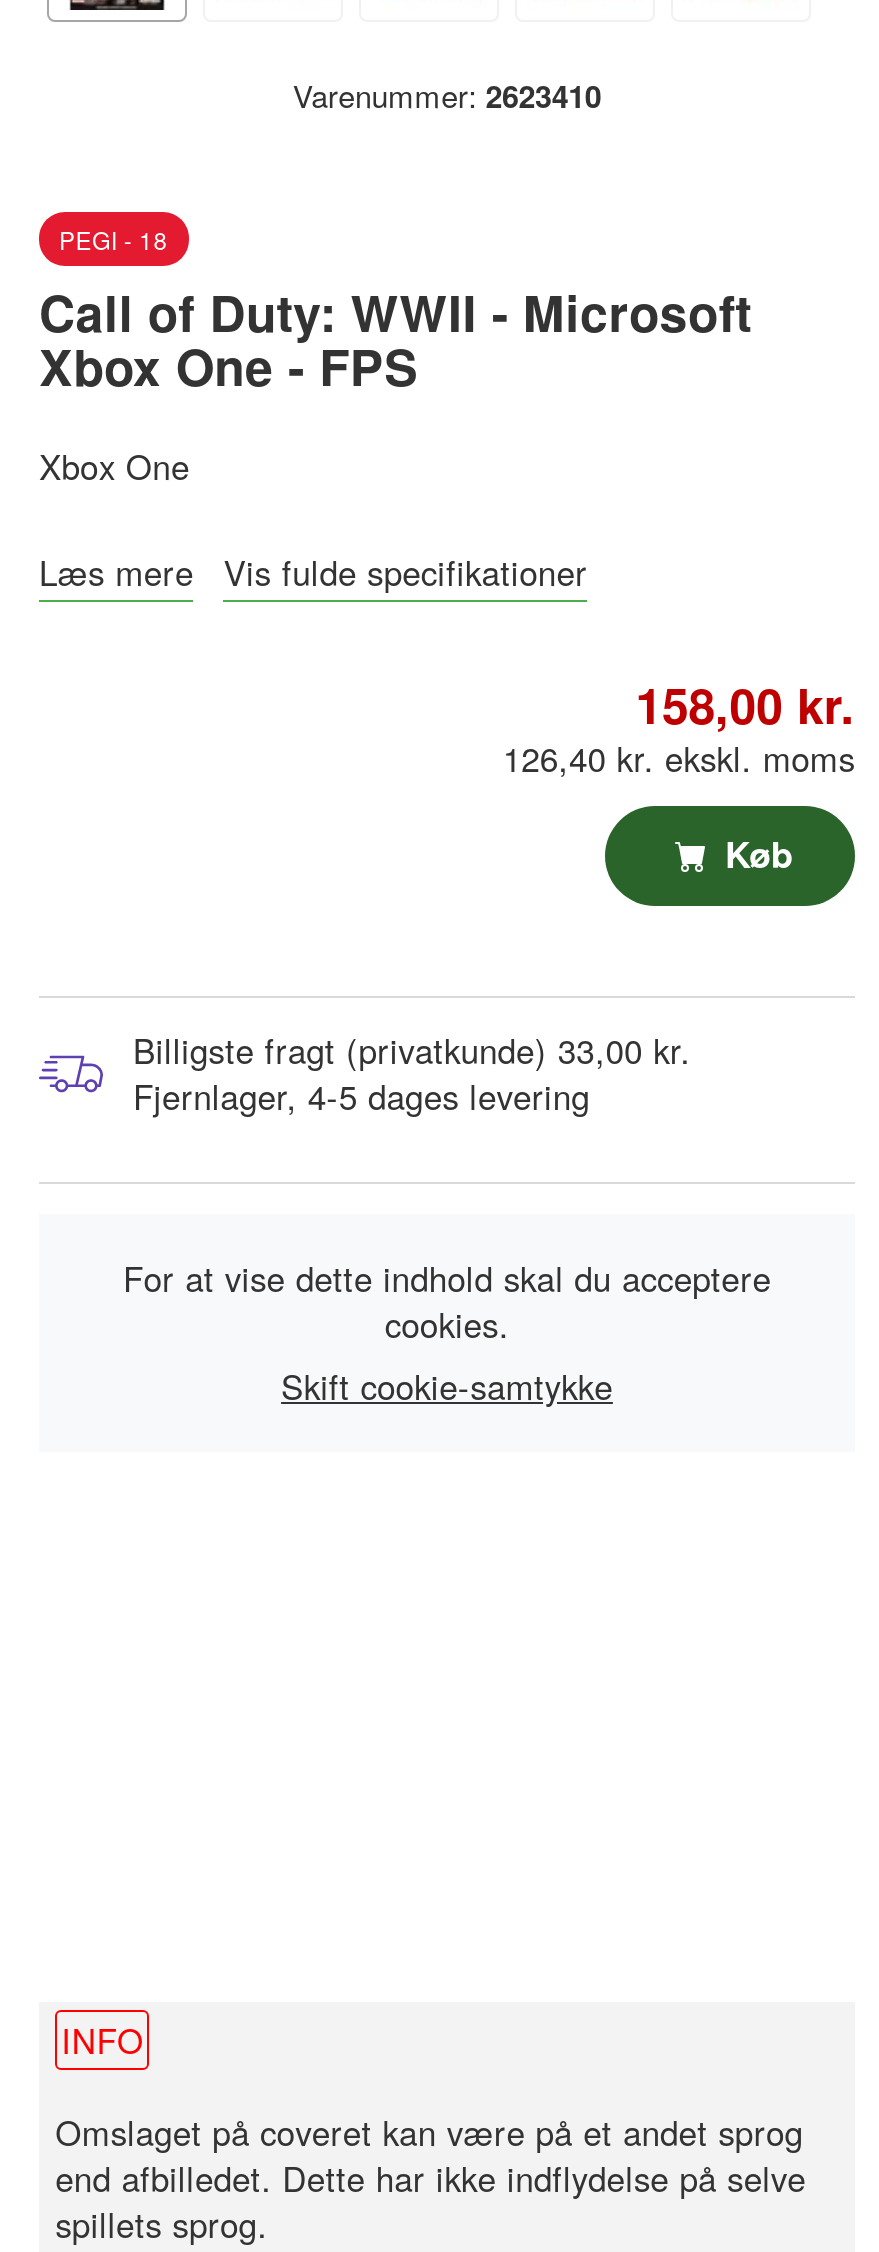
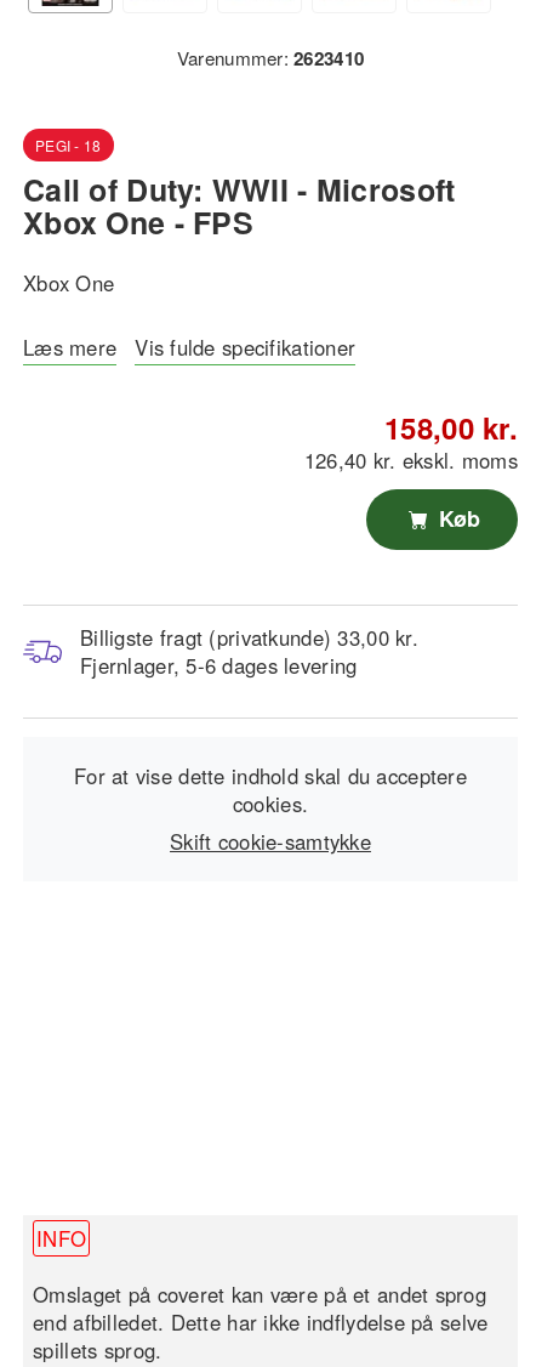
[133,1071,590,1119] Fjernlager, 4-5 dages levering -> [80,650,357,679] Fjernlager, 5-6 dages levering

